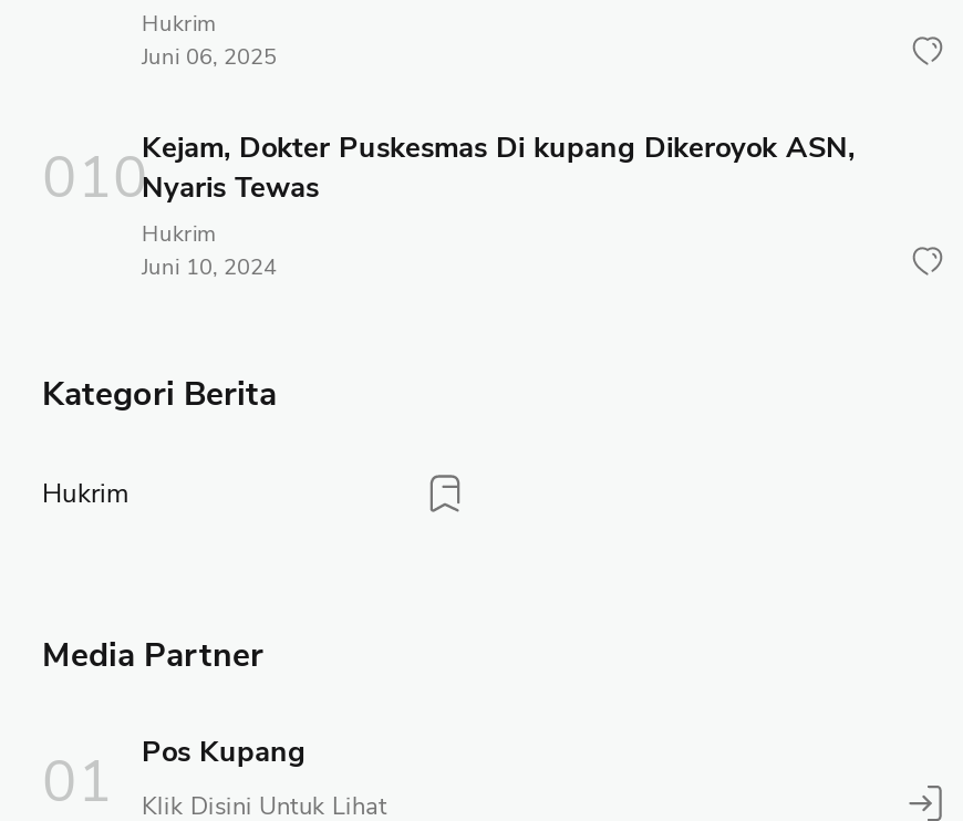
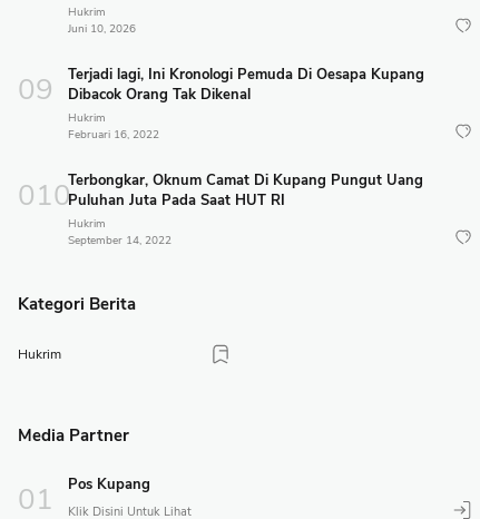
[142,42,277,73] Juni 06, 2025 -> [68,21,136,37] Juni 10, 2026
[142,128,855,208] Kejam, Dokter Puskesmas Di kupang Dikeroyok ASN, | Nyaris Tewas -> [68,64,424,105] Terjadi lagi, Ini Kronologi Pemuda Di Oesapa Kupang | Dibacok Orang Tak Dikenal
[142,252,277,283] Juni 10, 2024 -> [68,127,423,248] Februari 16, 2022 | Terbongkar, Oknum Camat Di Kupang Pungut Uang | Puluhan Juta Pada Saat HUT RI | Hukrim | September 14, 2022

